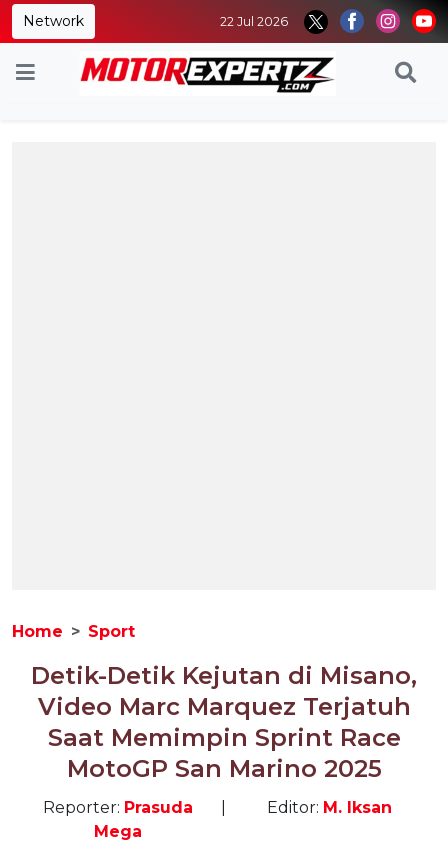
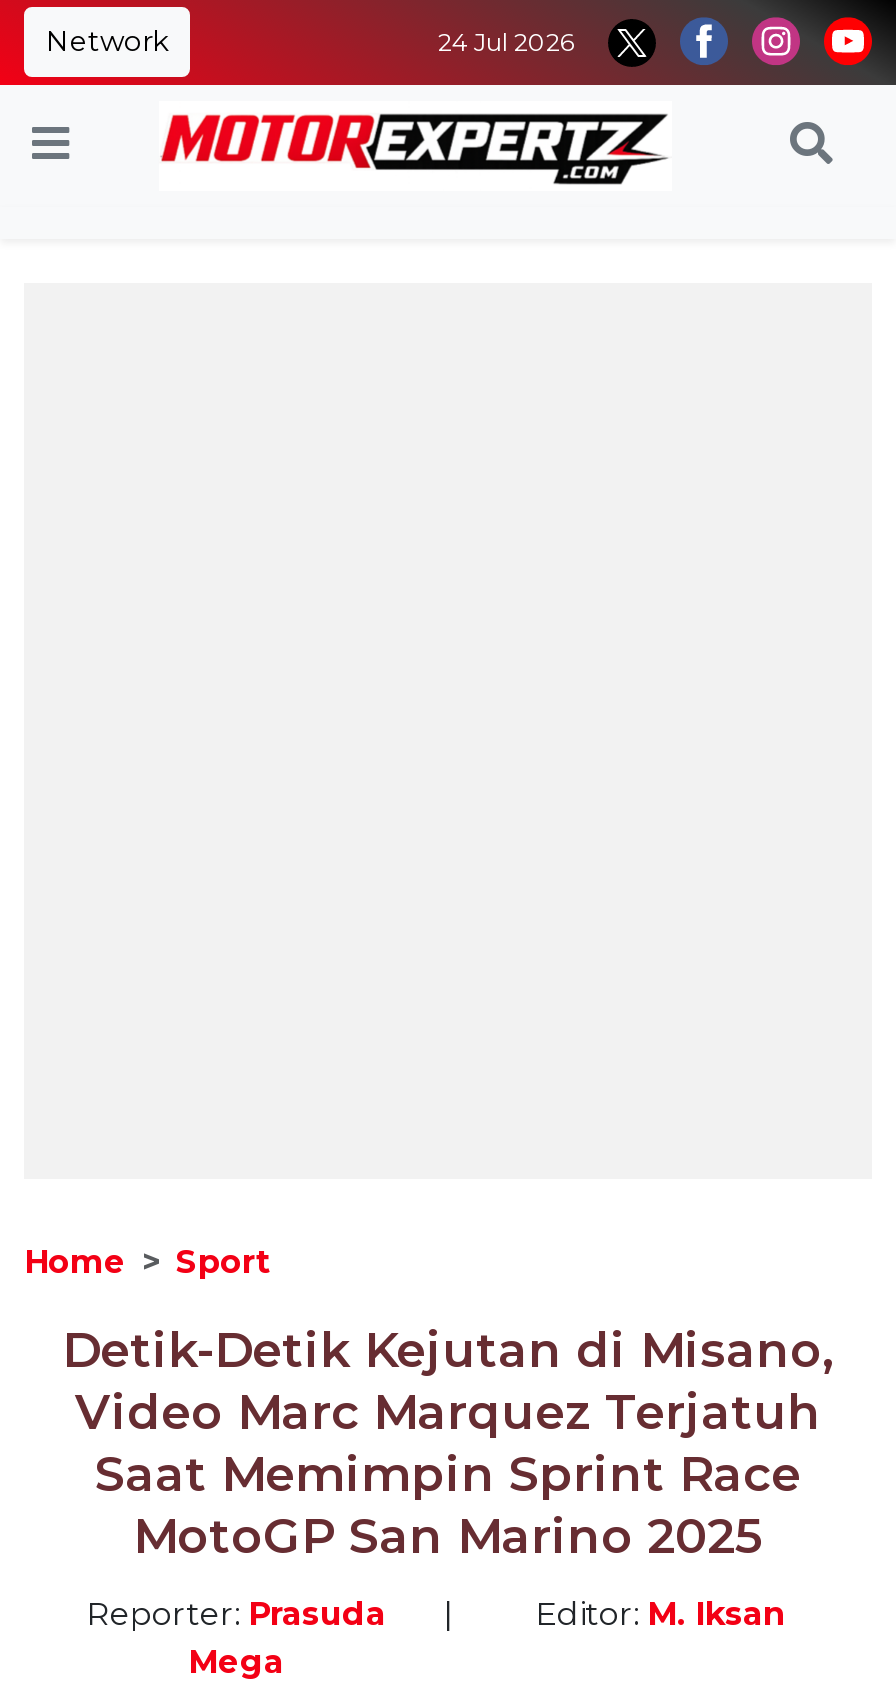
[220,14,288,29] 22 Jul 2026 -> [438,27,576,57] 24 Jul 2026

